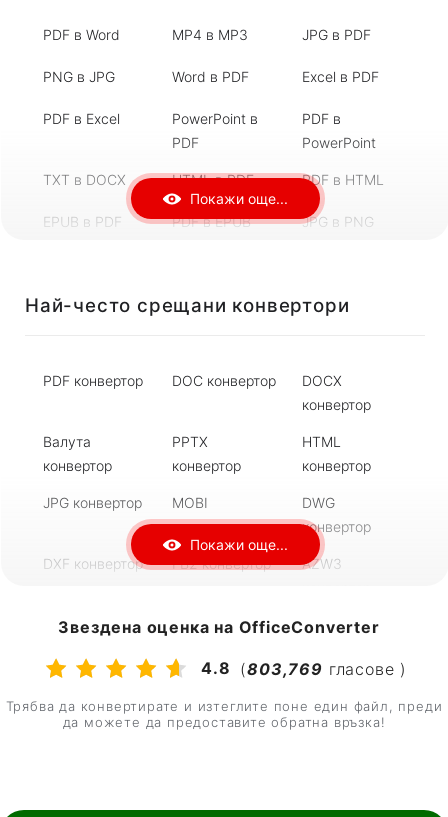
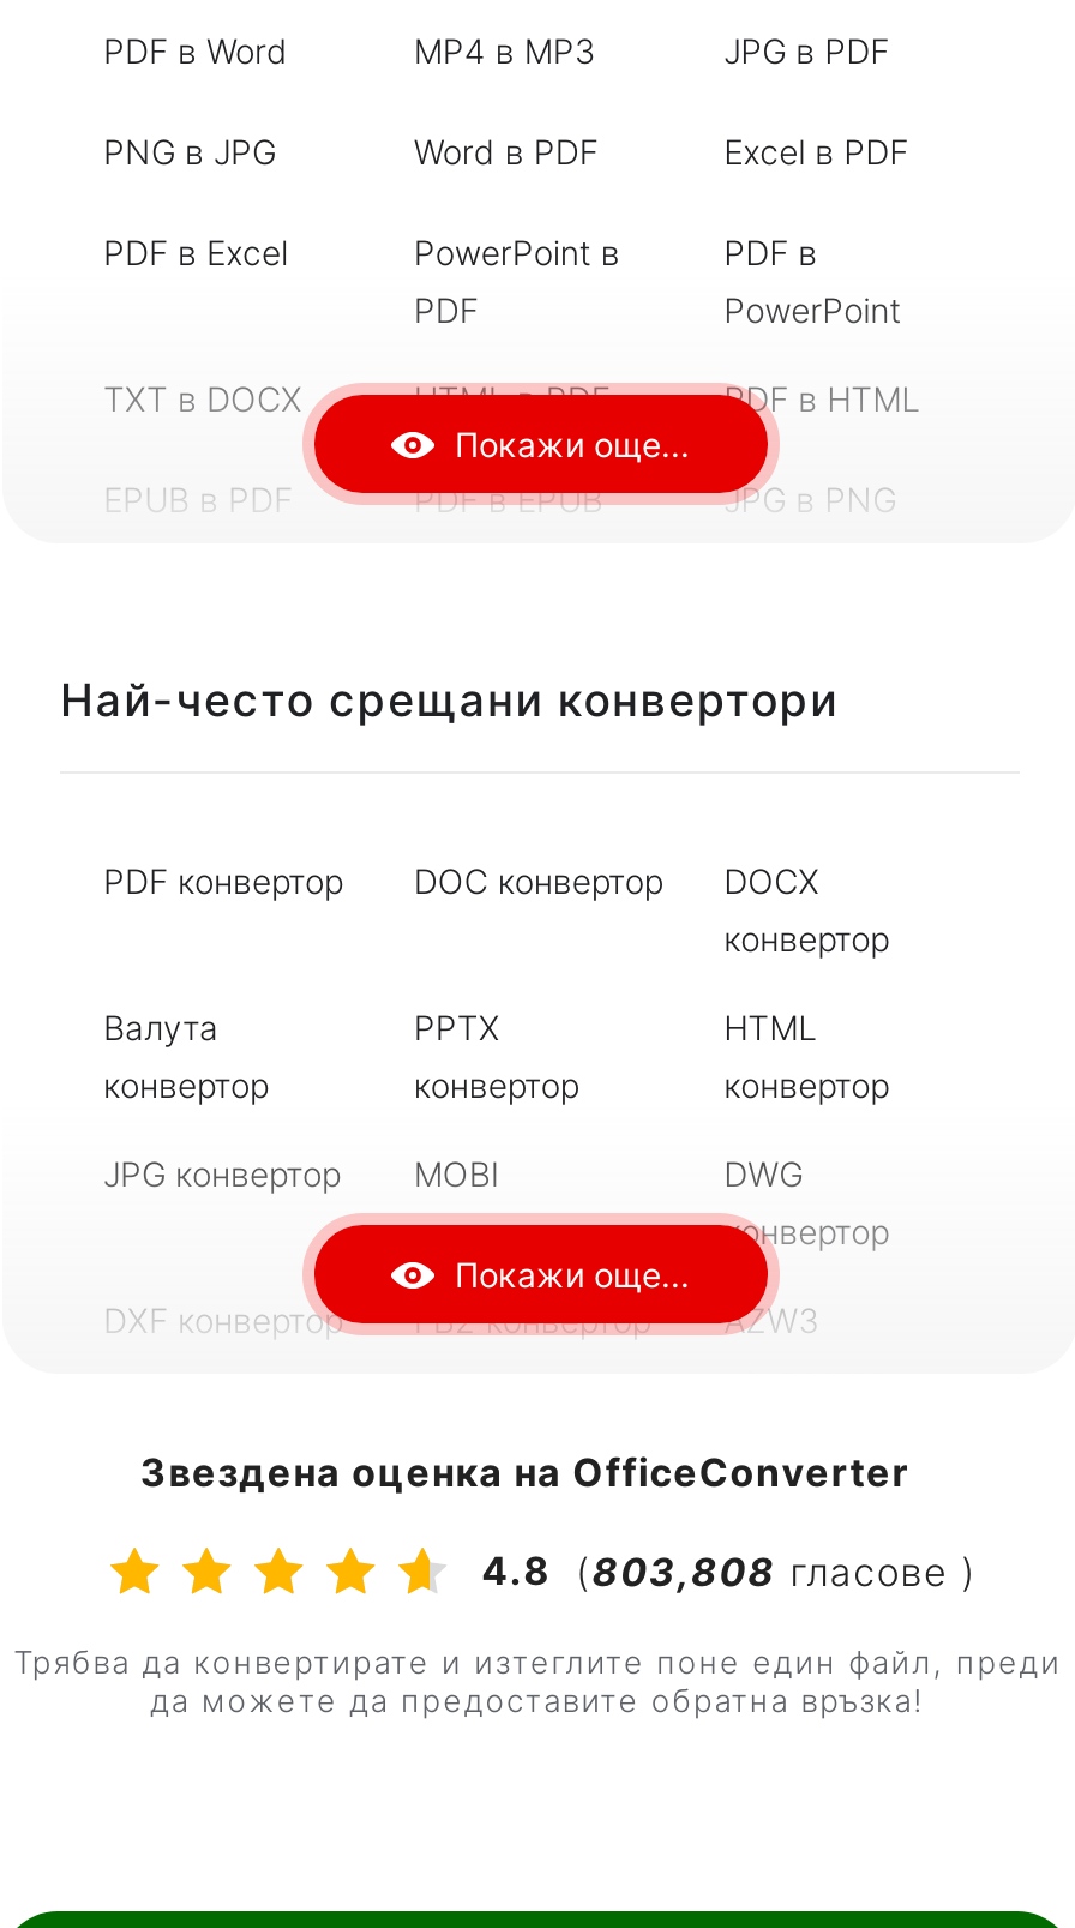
[201,658,407,678] 4.8 (803,769 гласове ) -> [481,1547,978,1595] 4.8 (803,808 гласове )

